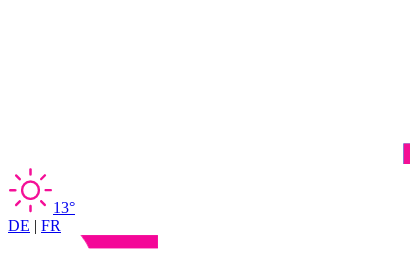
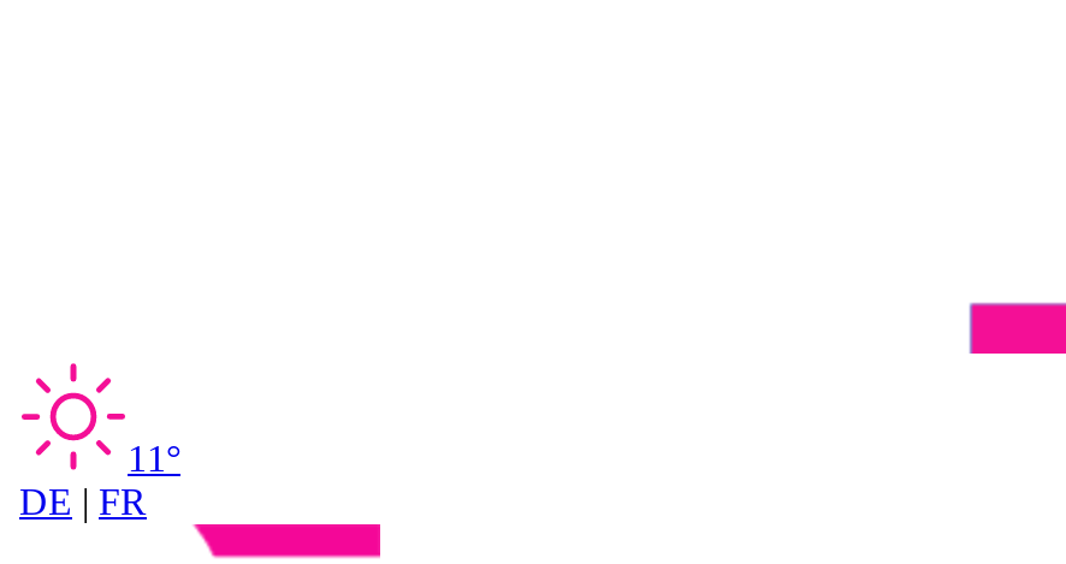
[53,199,75,216] 13° -> [128,438,180,479] 11°

